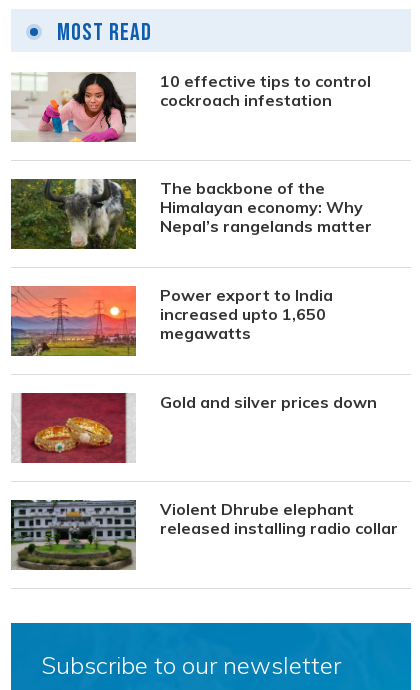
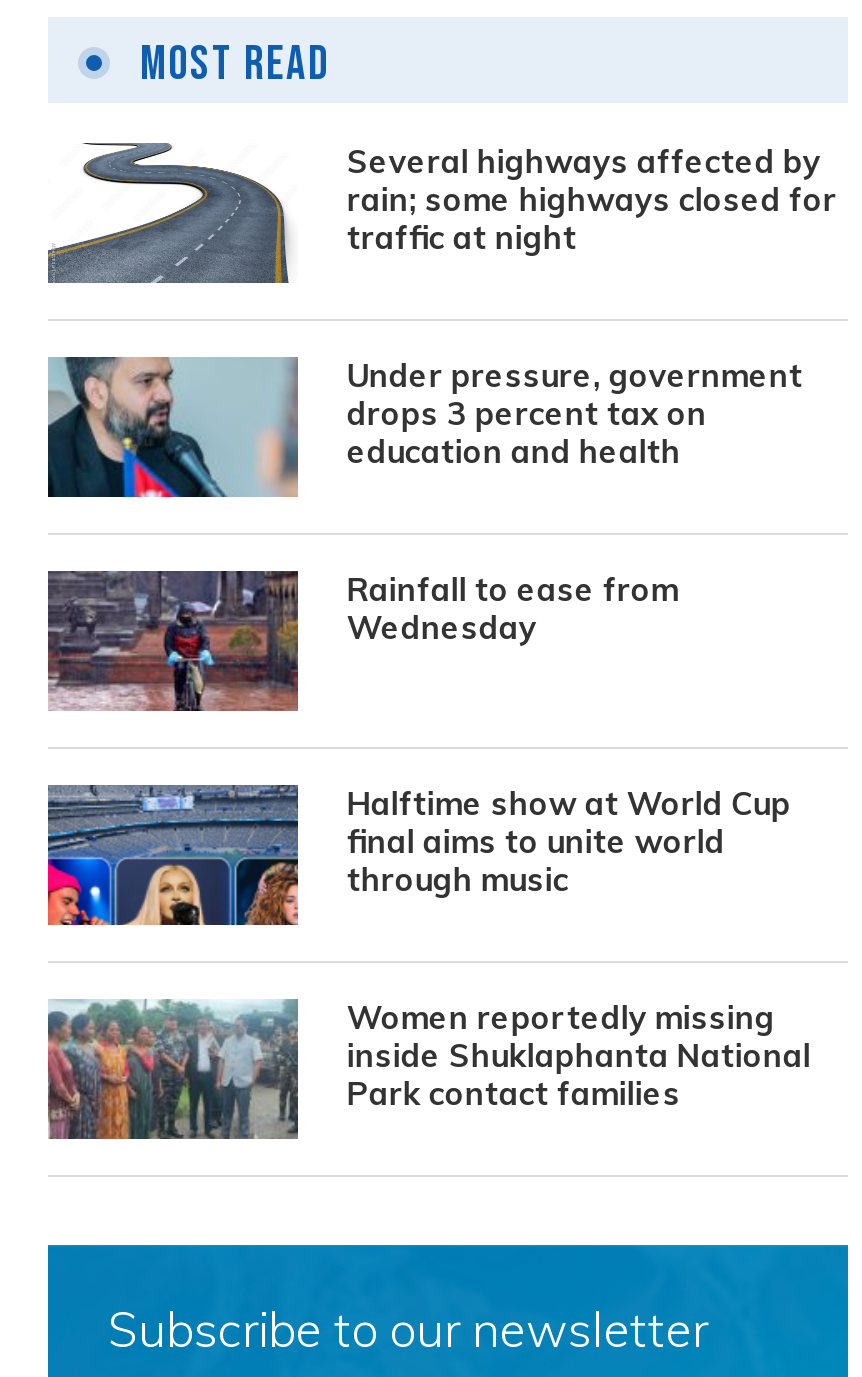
[10,71,371,143] [image] | 10 effective tips to control | cockroach infestation -> [48,140,837,285] [image] | Several highways affected by | rain; some highways closed for | traffic at night
[10,178,372,250] [image] | The backbone of the | Himalayan economy: Why | Nepal’s rangelands matter -> [46,354,803,499] [image] | Under pressure, government | drops 3 percent tax on | education and health
[10,285,333,357] [image] | Power export to India | increased upto 1,650 | megawatts -> [46,568,679,713] [image] | Rainfall to ease from | Wednesday
[11,392,377,464] [image] | Gold and silver prices down -> [46,782,791,927] [image] | Halftime show at World Cup | final aims to unite world | through music
[10,499,398,570] [image] | Violent Dhrube elephant | released installing radio collar -> [46,996,811,1139] [image] | Women reportedly missing | inside Shuklaphanta National | Park contact families

